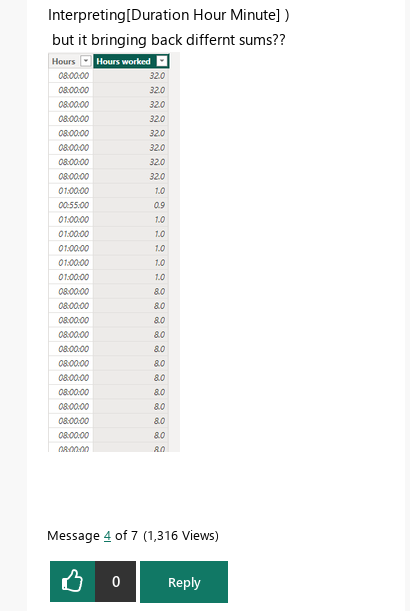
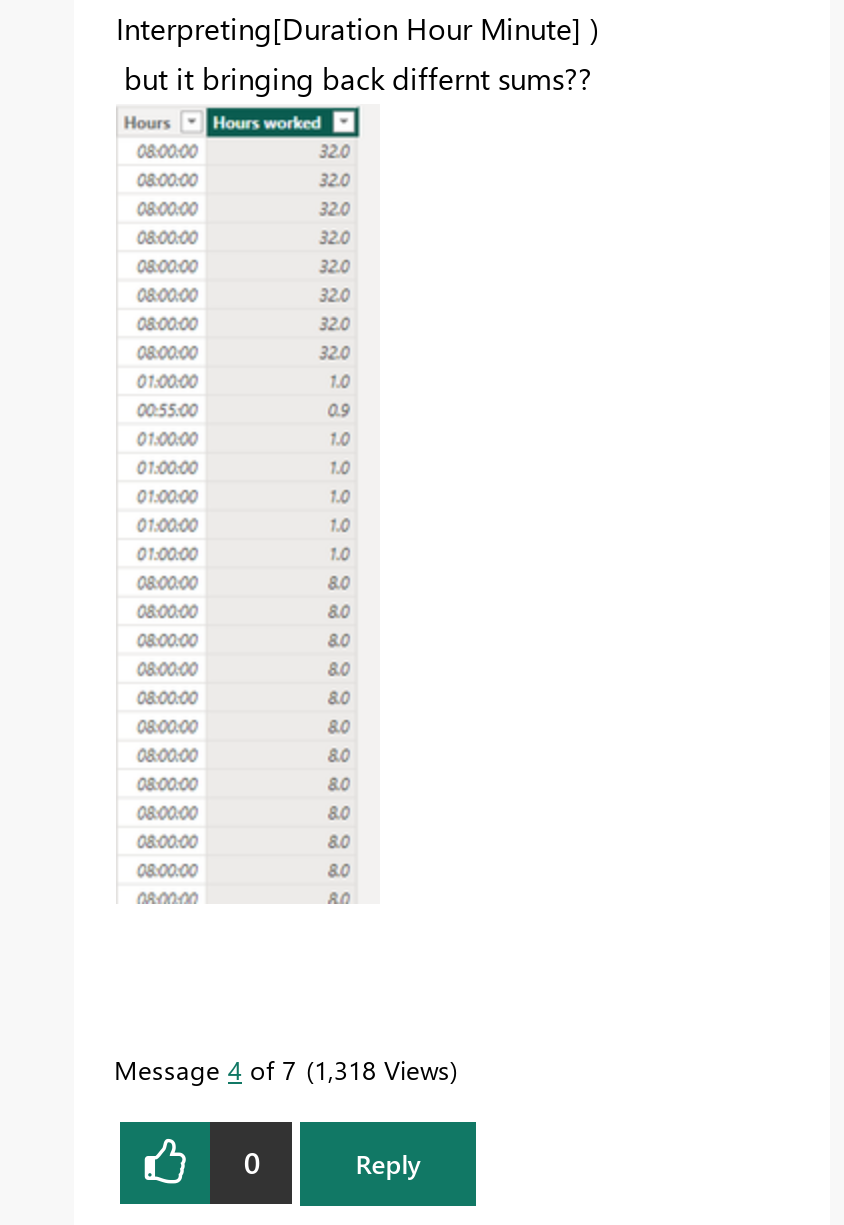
[47,526,215,543] Message 4 of 7 1,316 Views -> [114,1052,450,1086] Message 4 of 7 1,318 Views

